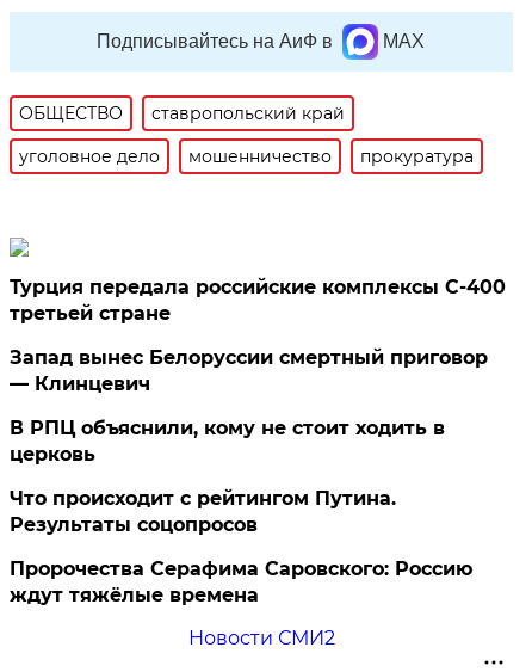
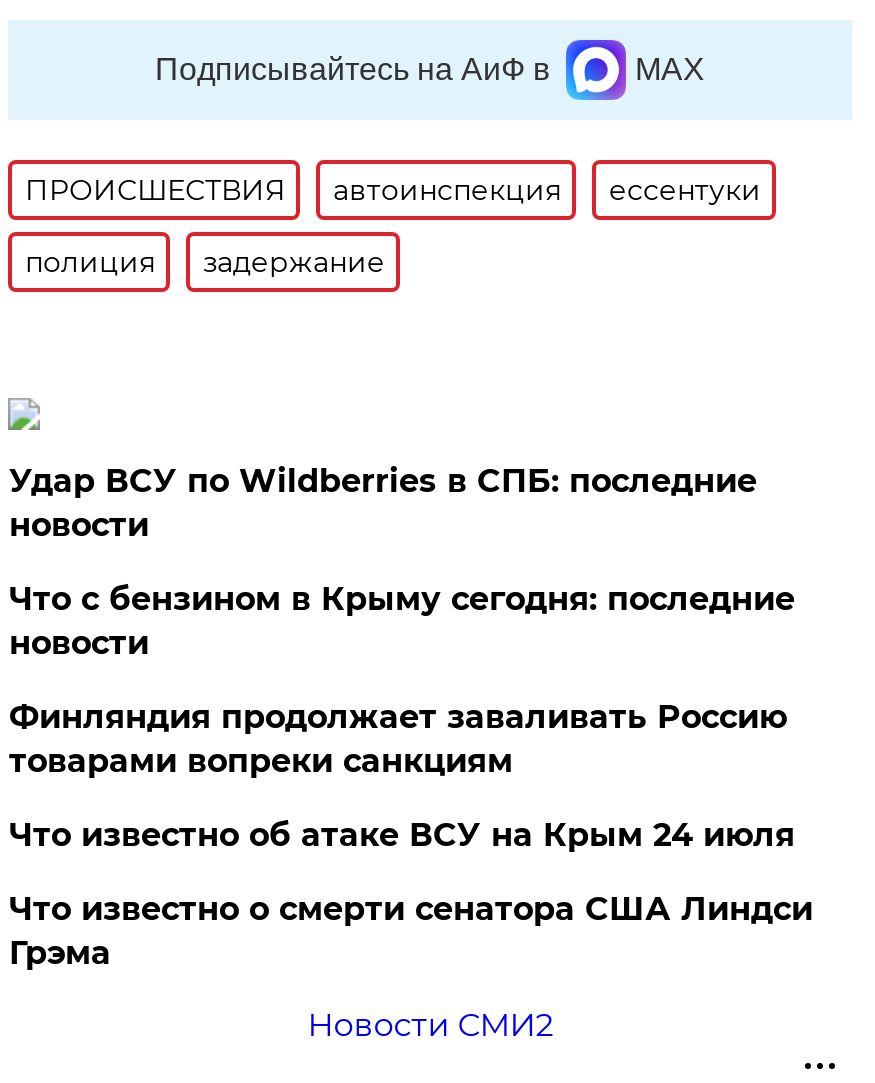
[20,103,345,124] ОБЩЕСТВО | ставропольский край -> [25,172,761,208] ПРОИСШЕСТВИЯ | автоинспекция | ессентуки
[20,146,474,167] уголовное дело | мошенничество | прокуратура -> [25,244,385,280] полиция | задержание
[10,276,506,325] Турция передала российские комплексы С-400 | третьей стране -> [9,462,757,544] Удар ВСУ по Wildberries в СПБ: последние | новости
[10,346,488,395] Запад вынес Белоруссии смертный приговор | — Клинцевич -> [9,580,795,662] Что с бензином в Крыму сегодня: последние | новости
[10,416,445,465] В РПЦ объяснили, кому не стоит ходить в | церковь -> [9,698,787,780] Финляндия продолжает заваливать Россию | товарами вопреки санкциям
[10,487,396,536] Что происходит с рейтингом Путина. | Результаты соцопросов -> [9,816,795,854] Что известно об атаке ВСУ на Крым 24 июля
[10,557,473,606] Пророчества Серафима Саровского: Россию | ждут тяжёлые времена -> [9,890,813,972] Что известно о смерти сенатора США Линдси | Грэма

